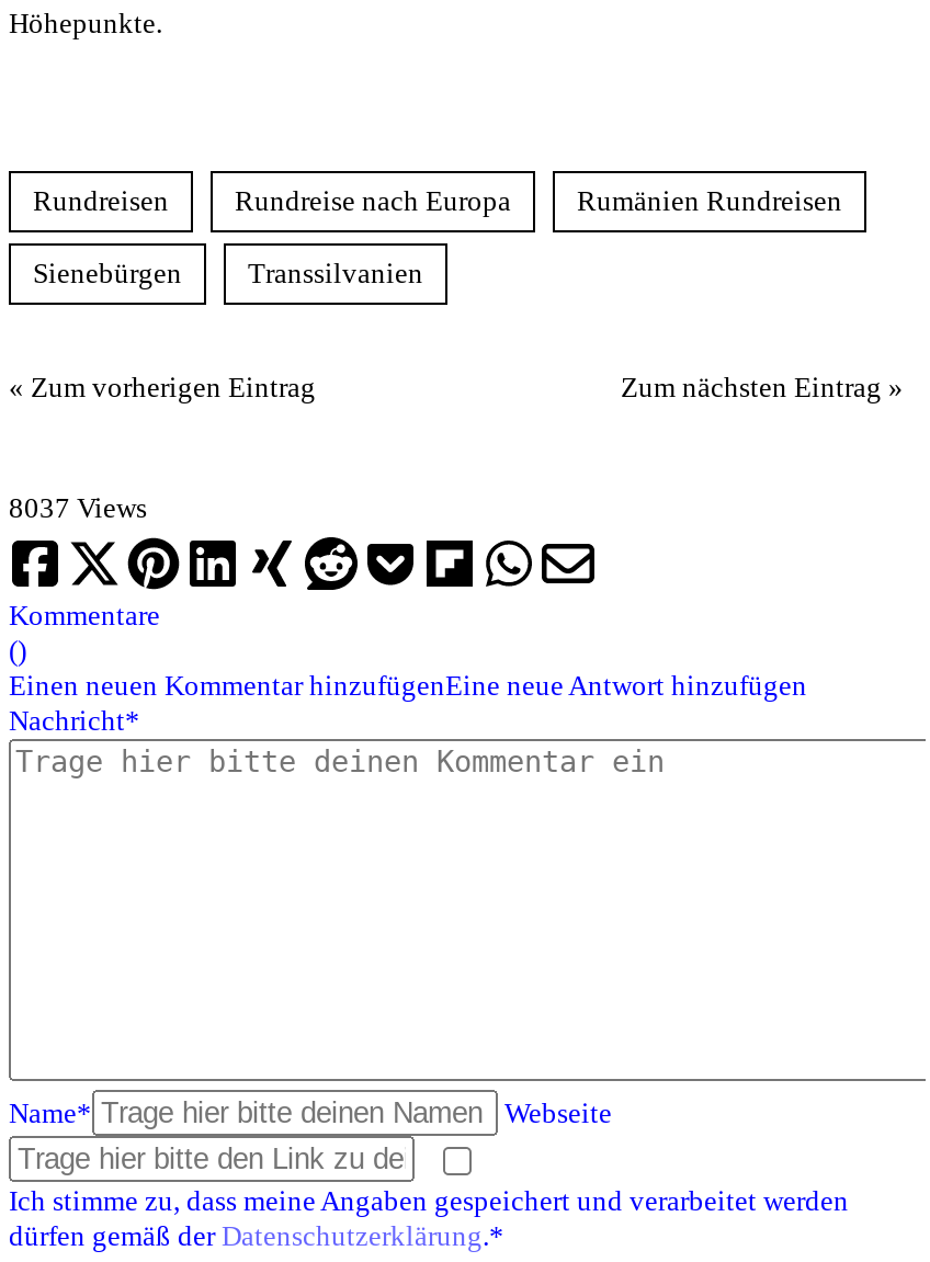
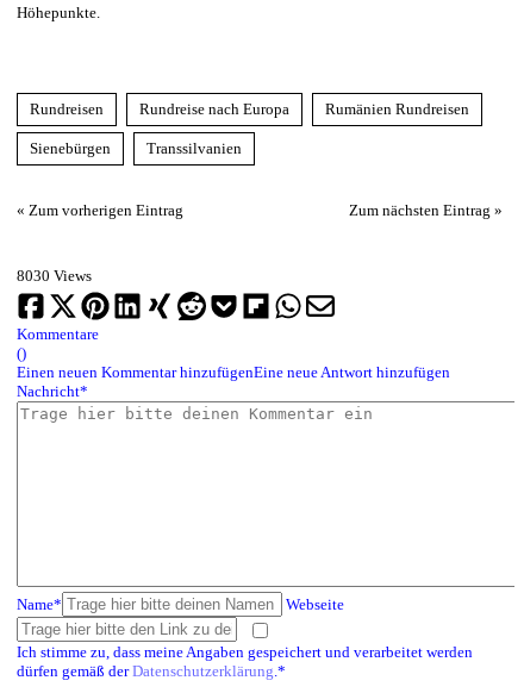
[9,491,147,524] 8037 Views -> [17,266,92,284] 8030 Views

